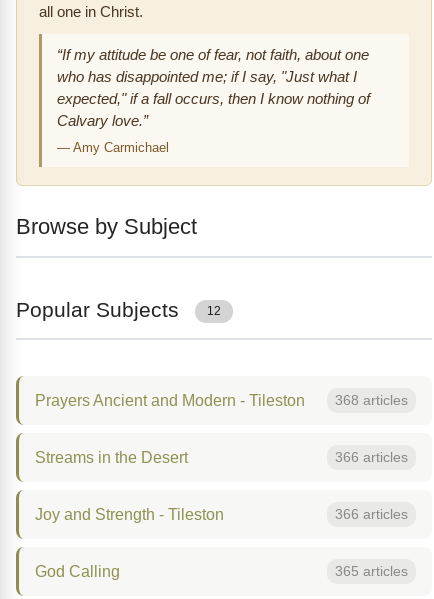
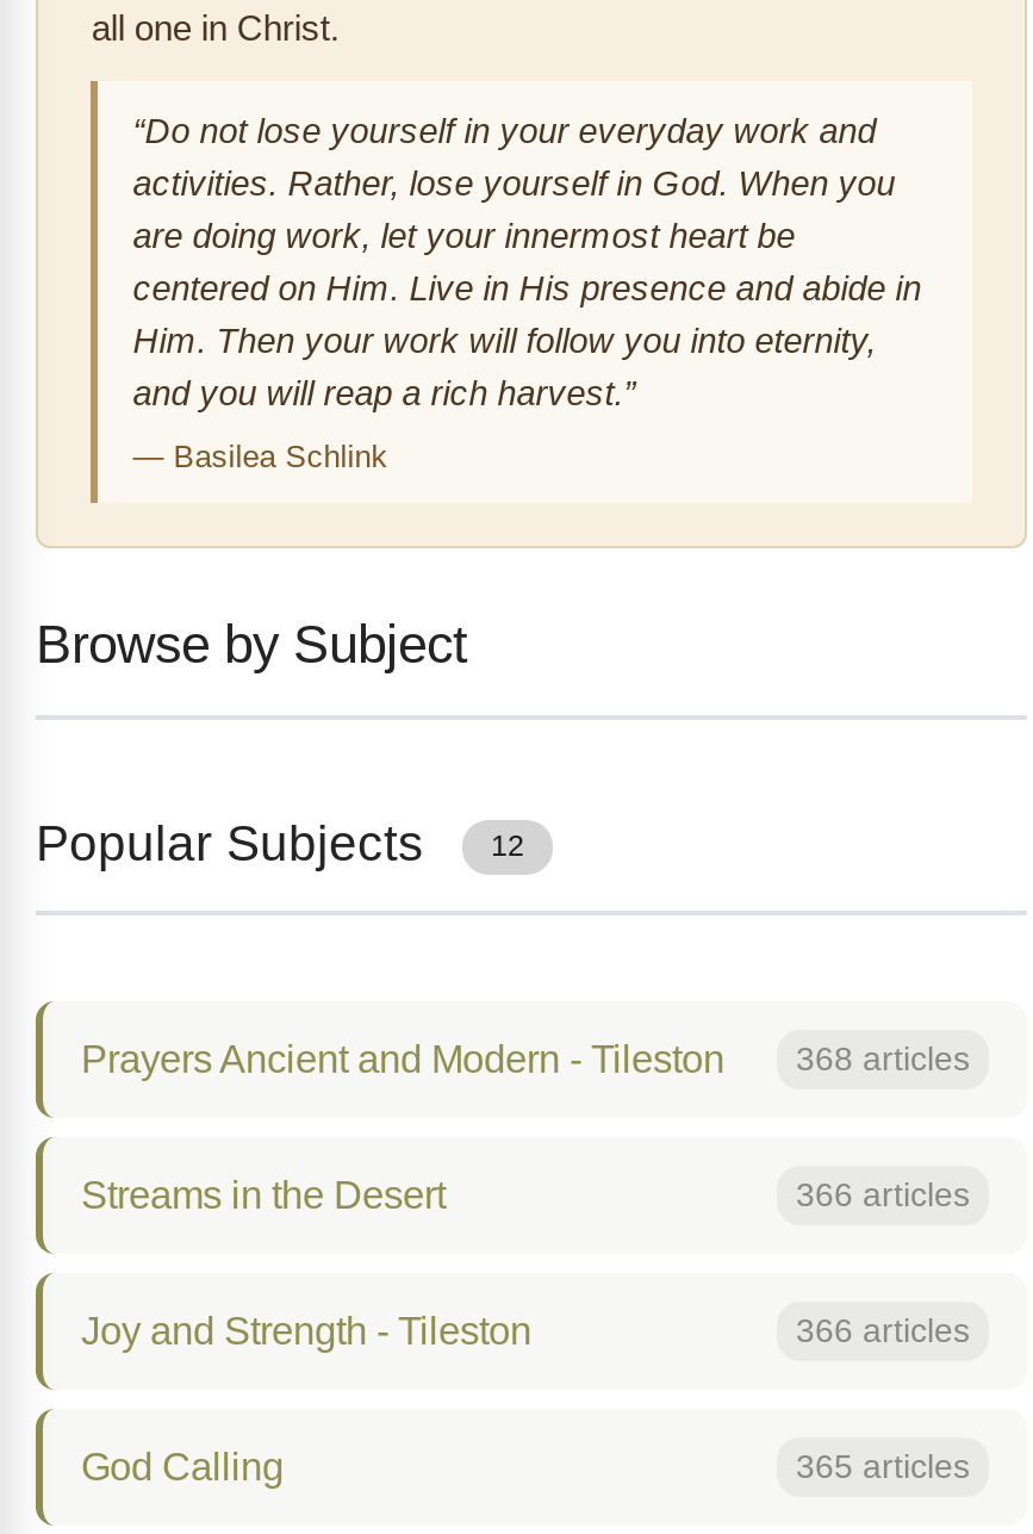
[57,47,370,129] “If my attitude be one of fear, not faith, about one | who has disappointed me; if I say, "Just what I | expected," if a fall occurs, then I know nothing of | Calvary love.” -> [133,113,922,413] “Do not lose yourself in your everyday work and | activities. Rather, lose yourself in God. When you | are doing work, let your innermost heart be | centered on Him. Live in His presence and abide in | Him. Then your work will follow you into eternity, | and you will reap a rich harvest.”
[57,140,169,155] — Amy Carmichael -> [133,438,388,474] — Basilea Schlink

